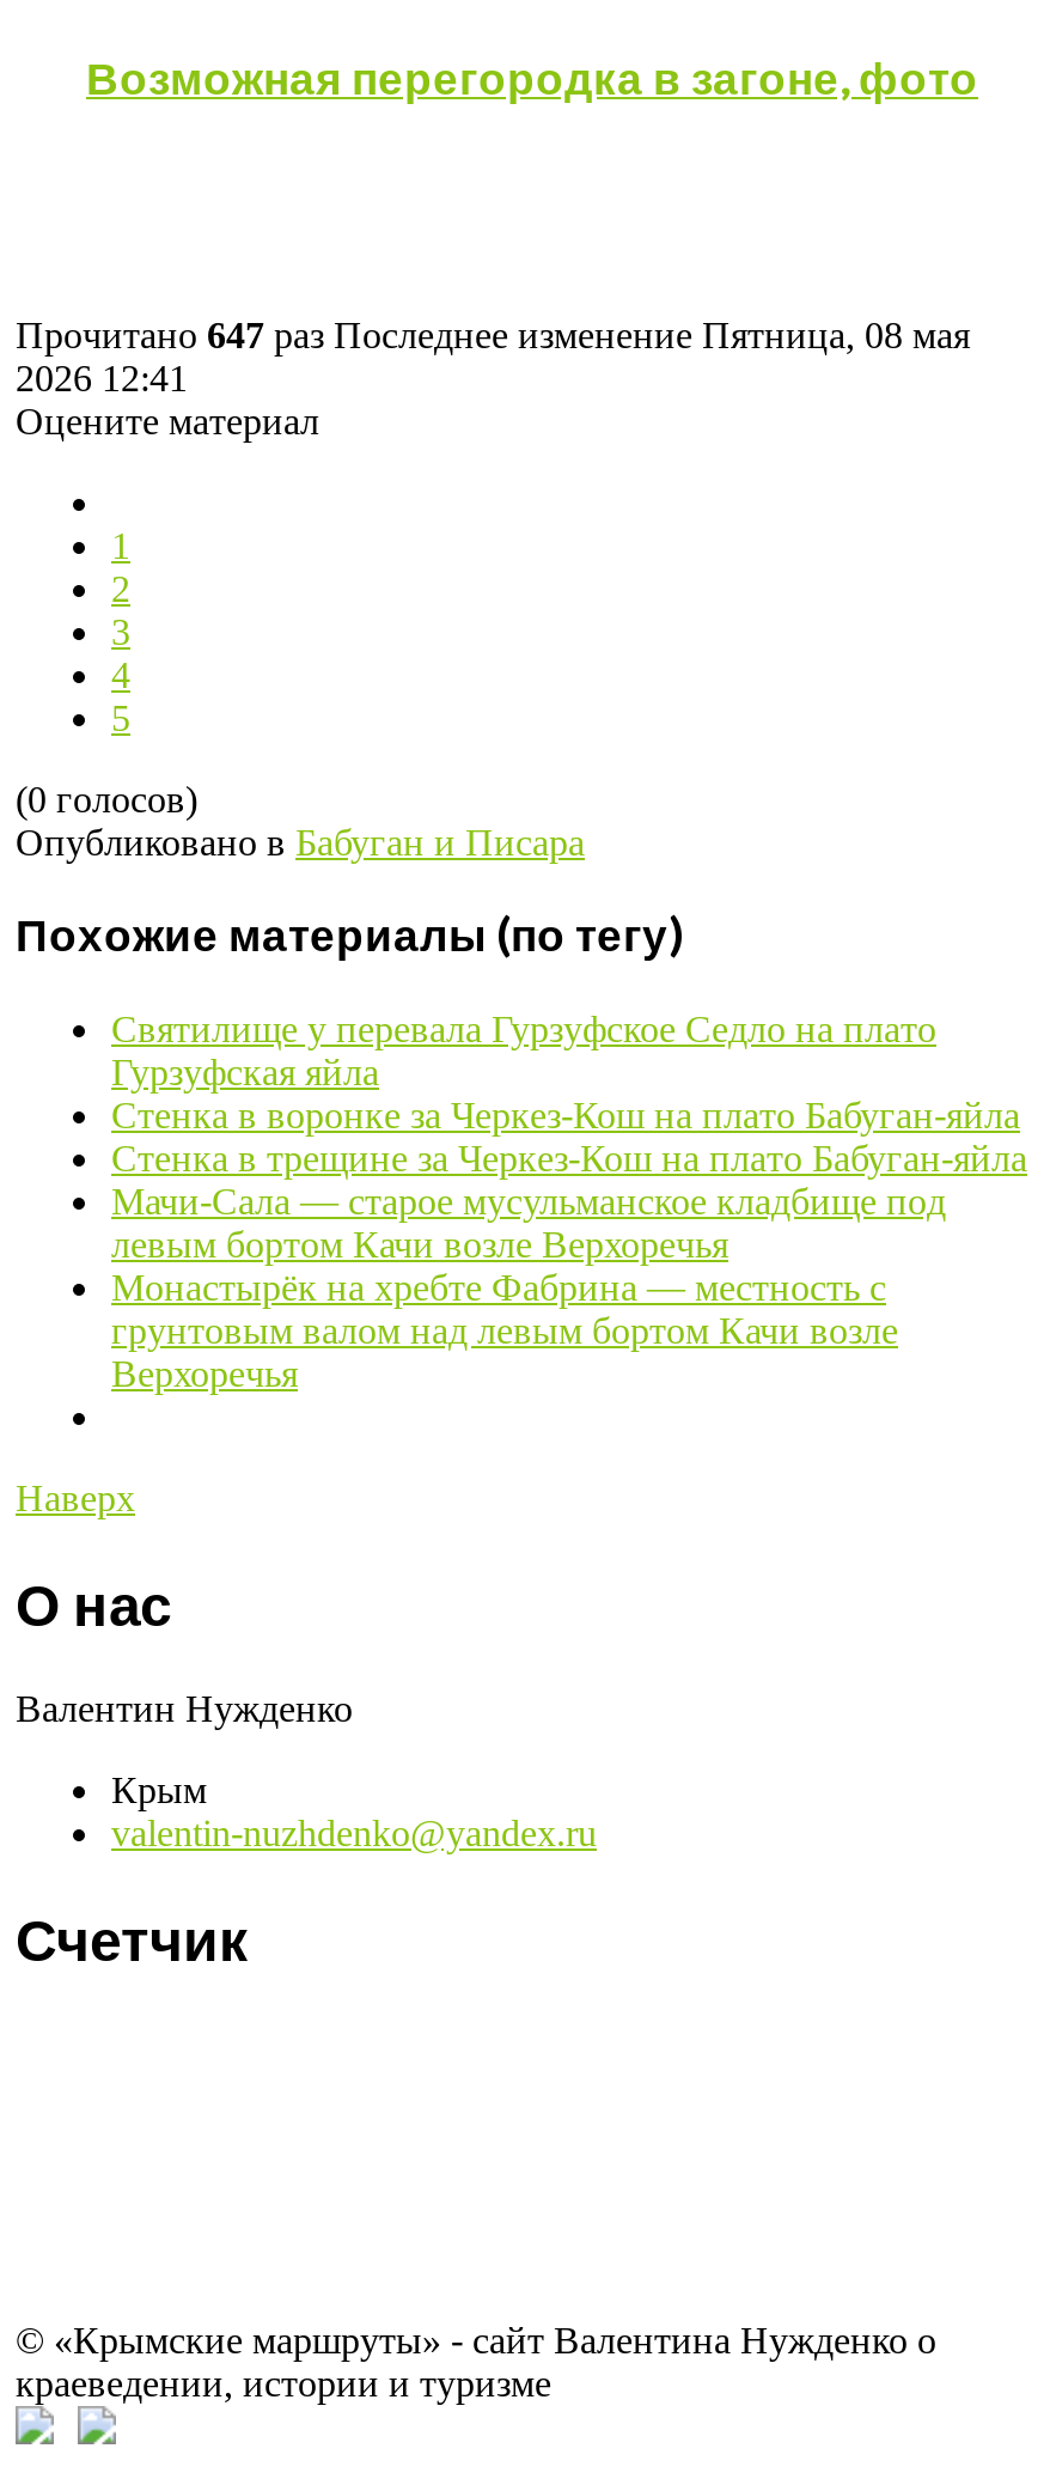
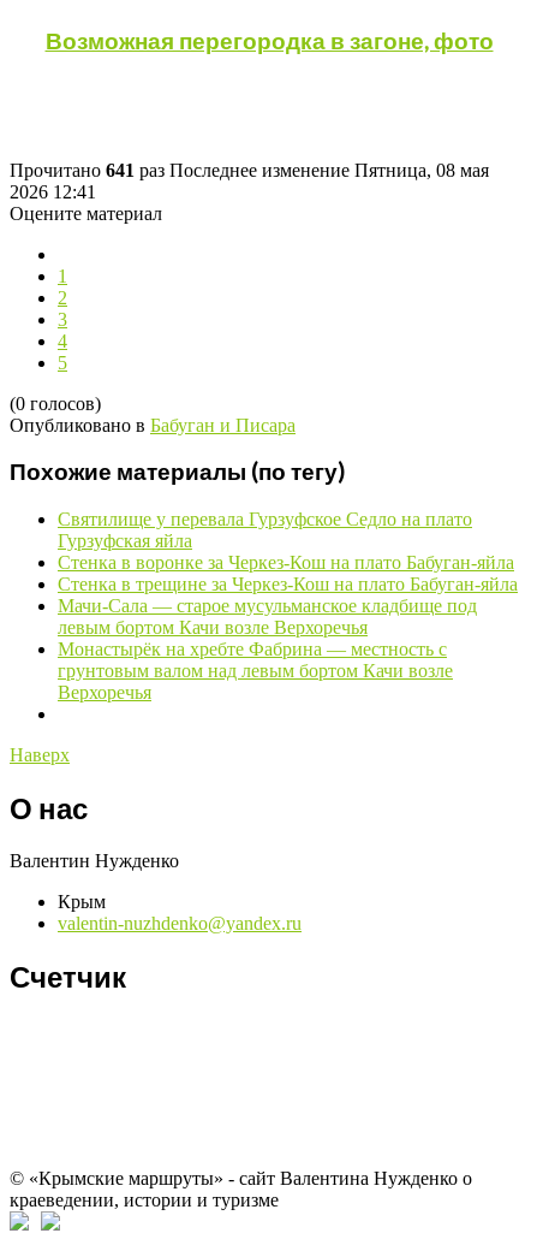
[16,314,970,354] Прочитано 647 раз Последнее изменение Пятница, 08 мая -> [10,160,489,180] Прочитано 641 раз Последнее изменение Пятница, 08 мая

